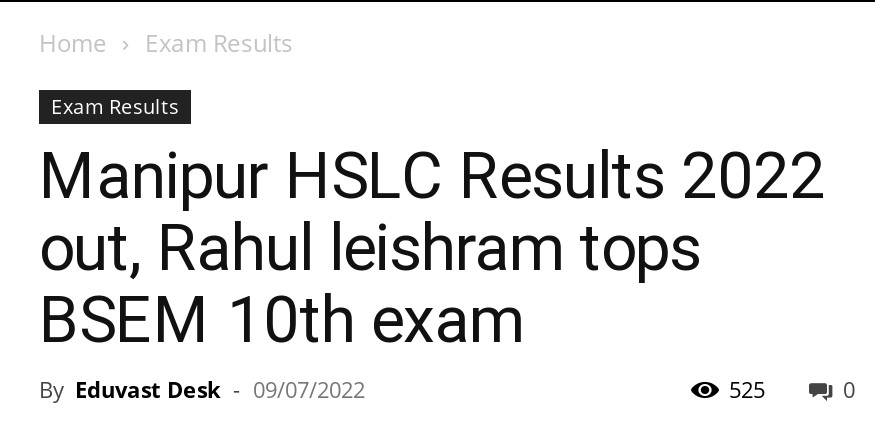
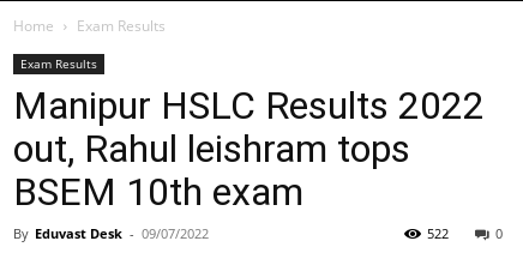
[729,374,765,404] 525 -> [427,224,449,242] 522

